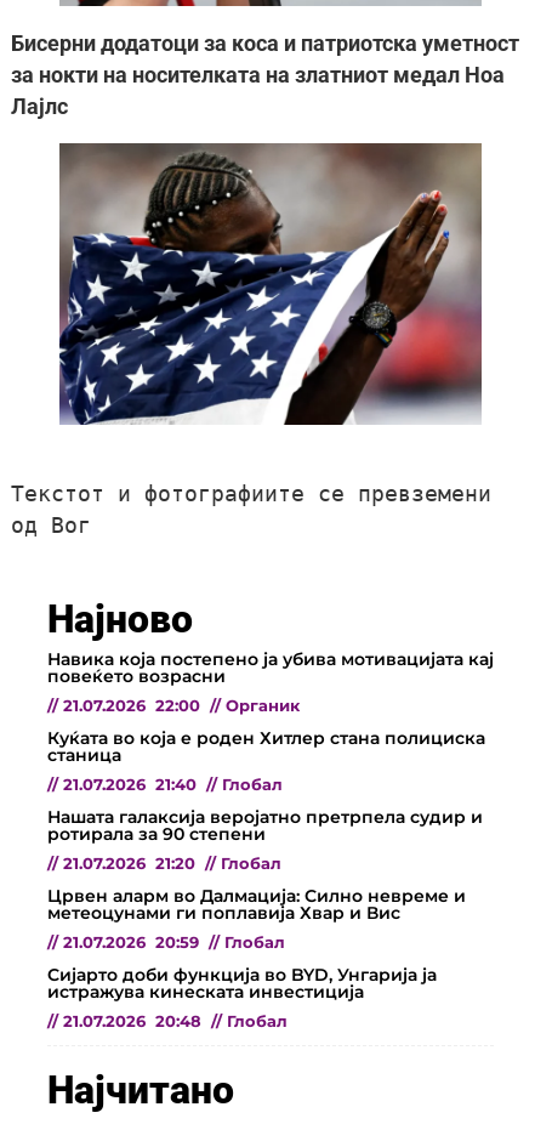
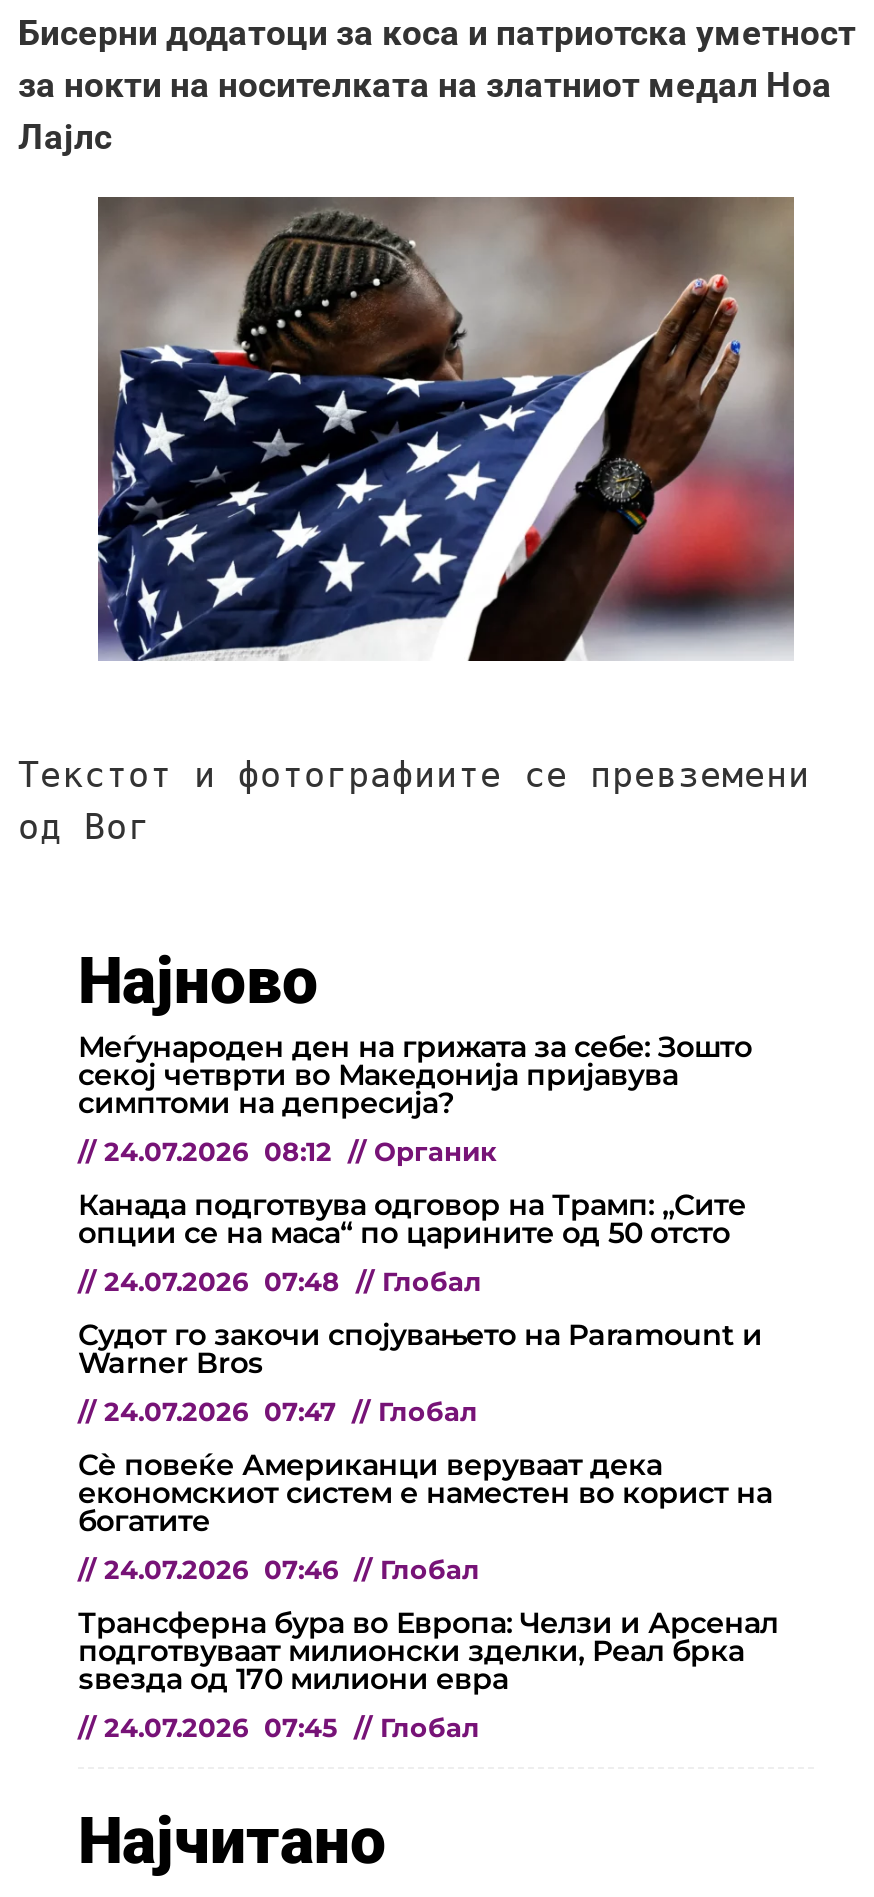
[47,648,494,714] Навика која постепено ја убива мотивацијата кај | повеќето возрасни | // 21.07.2026 22:00 // Органик -> [78,1028,752,1166] Меѓународен ден на грижата за себе: Зошто | секој четврти во Македонија пријавува | симптоми на депресија? | // 24.07.2026 08:12 // Органик
[47,726,485,793] Куќата во која е роден Хитлер стана полициска | станица | // 21.07.2026 21:40 // Глобал -> [78,1186,746,1296] Канада подготвува одговор на Трамп: „Сите | опции се на маса“ по царините од 50 отсто | // 24.07.2026 07:48 // Глобал
[47,805,483,872] Нашата галаксија веројатно претрпела судир и | ротирала за 90 степени | // 21.07.2026 21:20 // Глобал -> [78,1316,762,1426] Судот го закочи спојувањето на Paramount и | Warner Bros | // 24.07.2026 07:47 // Глобал
[47,884,466,951] Црвен аларм во Далмација: Силно невреме и | метеоцунами ги поплавија Хвар и Вис | // 21.07.2026 20:59 // Глобал -> [78,1446,772,1584] Сè повеќе Американци веруваат дека | економскиот систем е наместен во корист на | богатите | // 24.07.2026 07:46 // Глобал
[47,963,437,1030] Сијарто доби функција во BYD, Унгарија ја | истражува кинеската инвестиција | // 21.07.2026 20:48 // Глобал -> [78,1604,778,1742] Трансферна бура во Европа: Челзи и Арсенал | подготвуваат милионски зделки, Реал брка | ѕвезда од 170 милиони евра | // 24.07.2026 07:45 // Глобал

